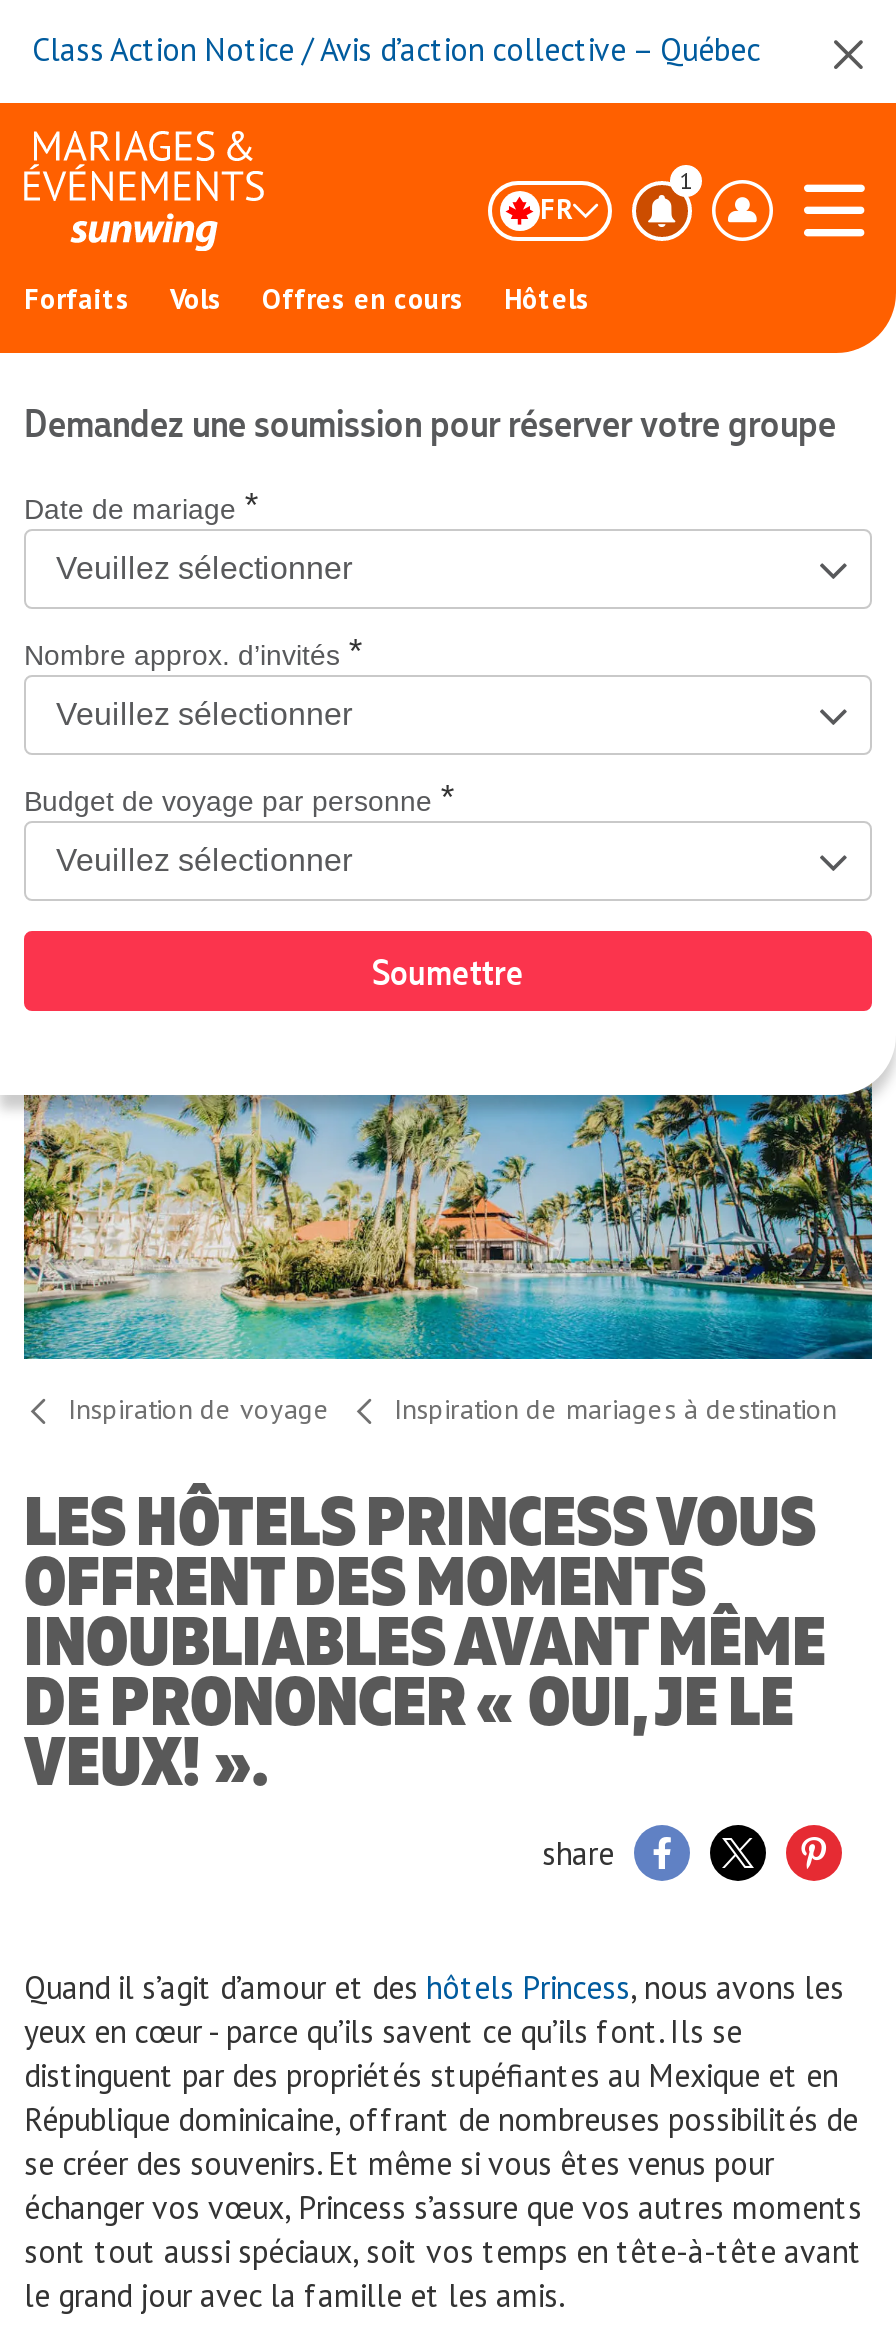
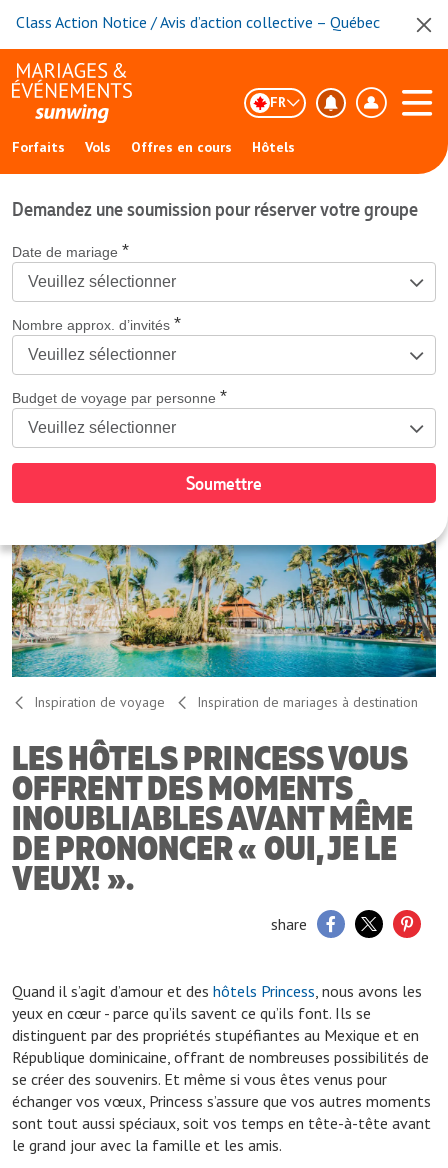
[679,165,693,195] 1 -> none

